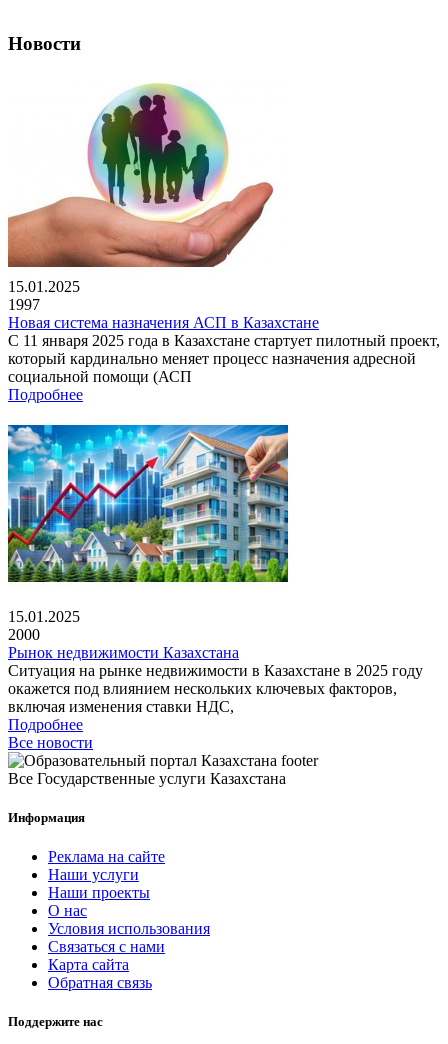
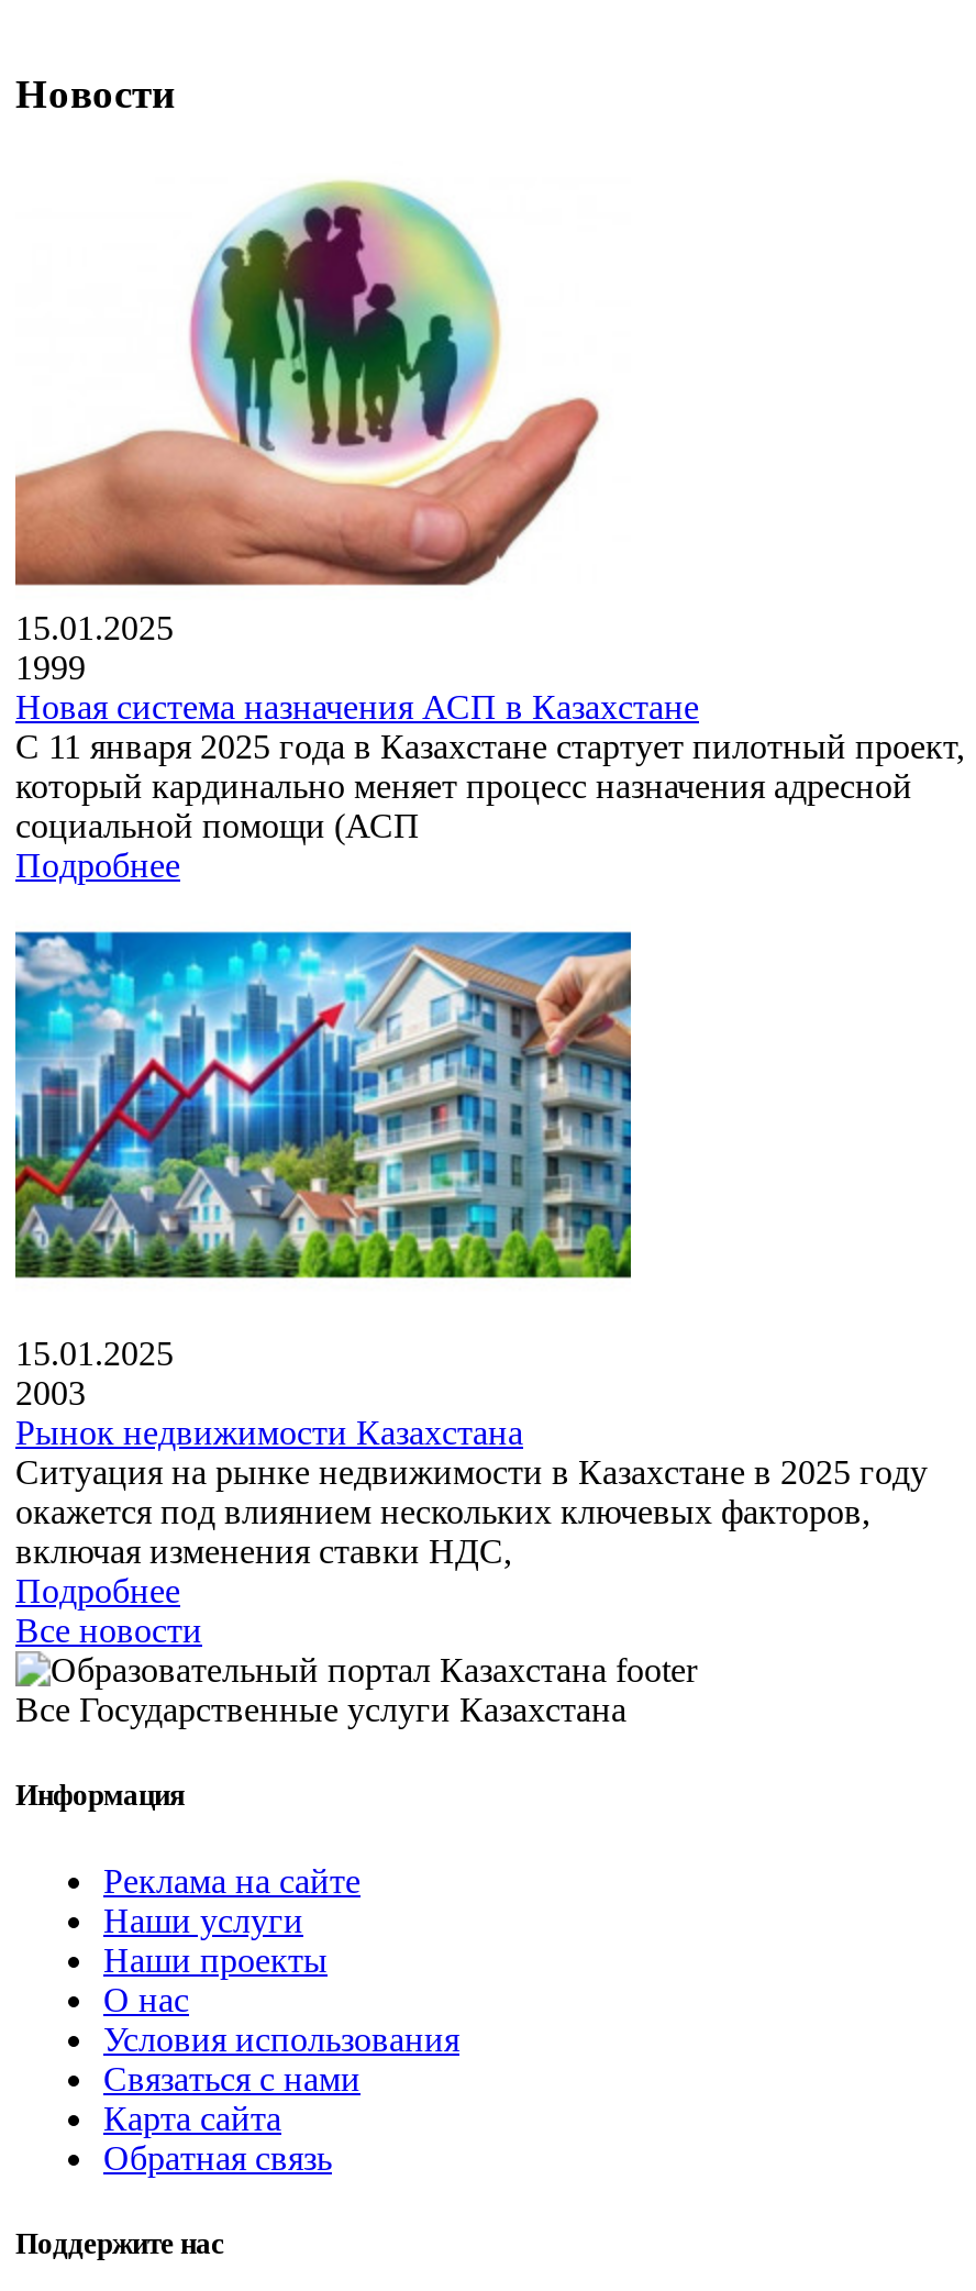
[8,296,40,313] 1997 -> [15,648,86,686] 1999
[8,626,40,643] 2000 -> [15,1374,86,1411] 2003

